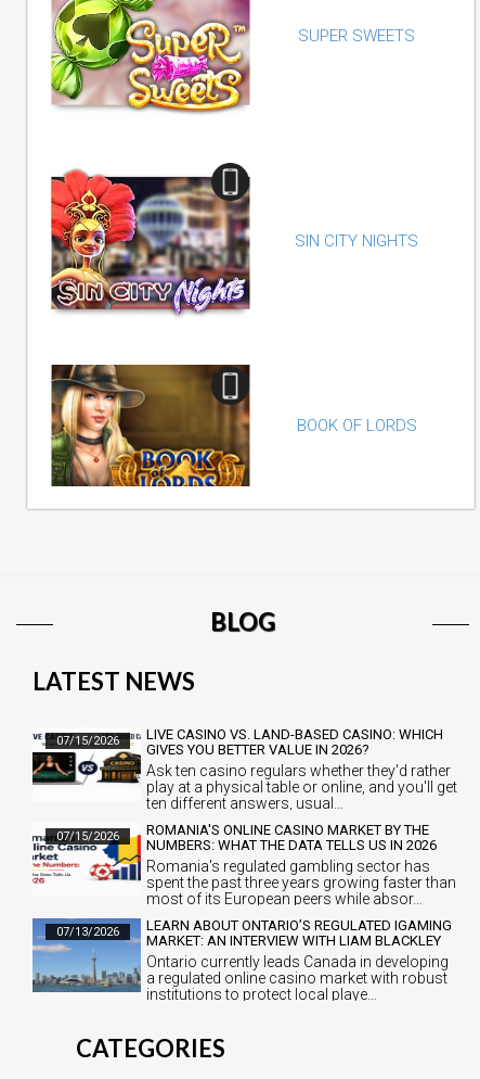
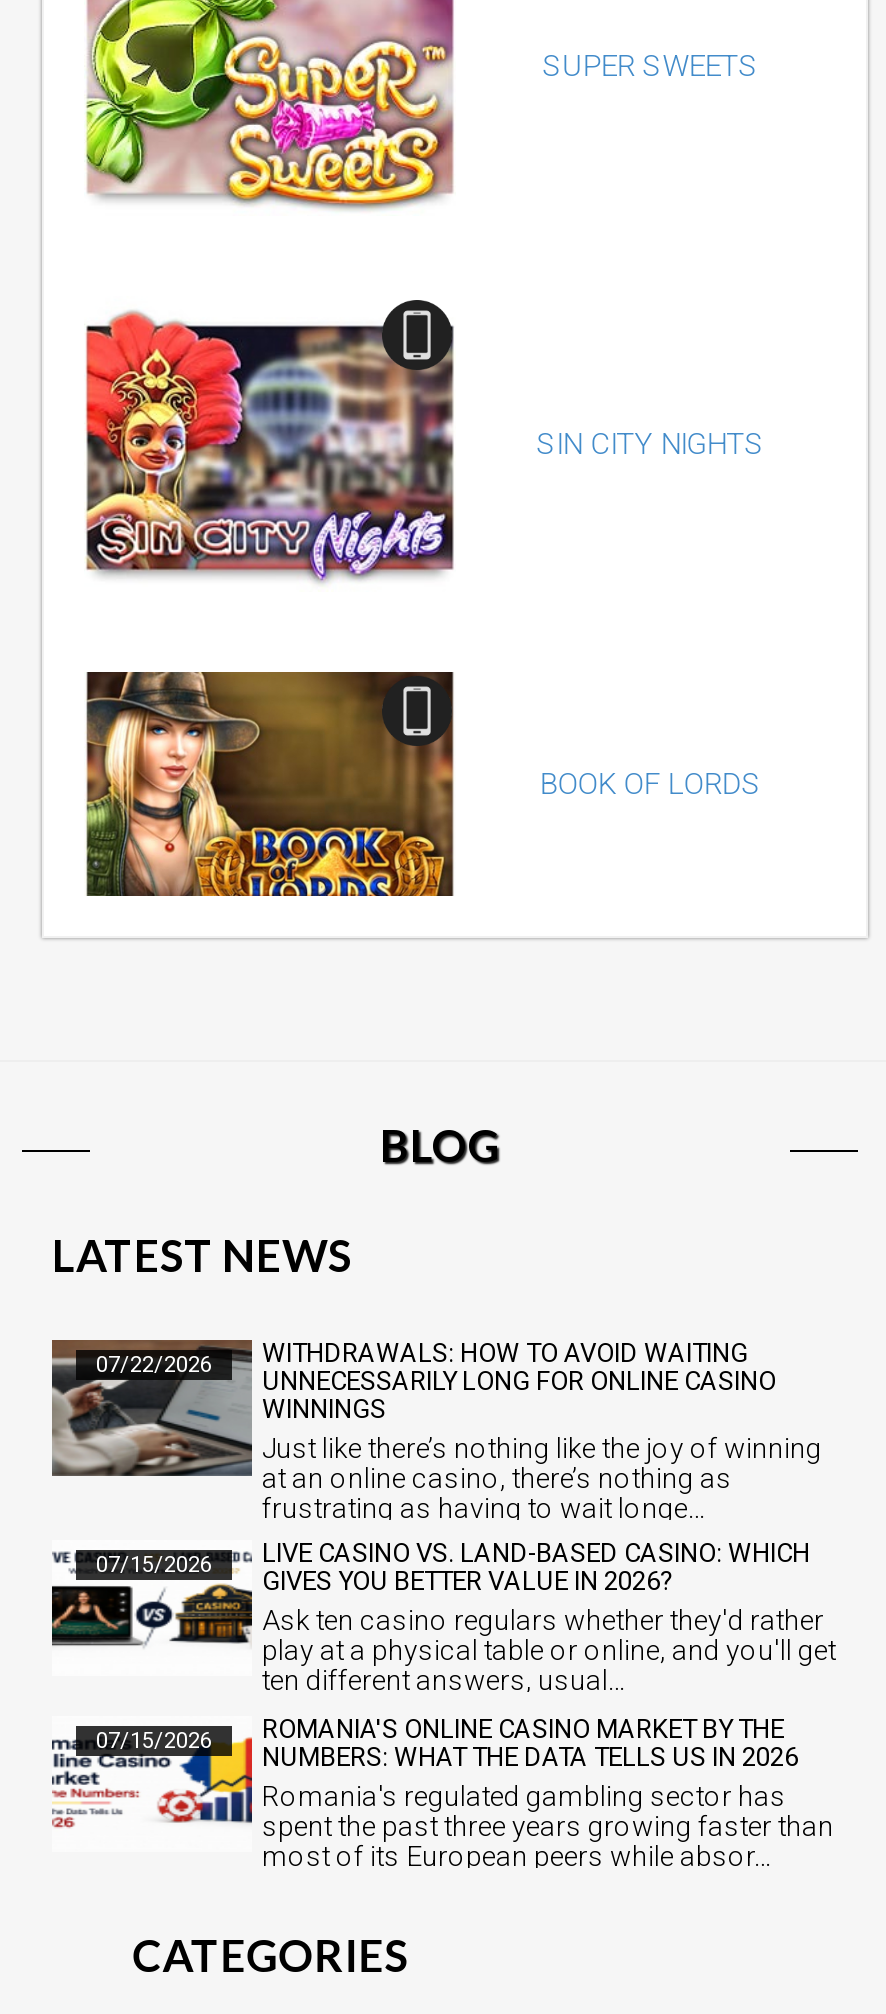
none -> [50,1338,822,1524] [image] | 07/22/2026 | WITHDRAWALS: HOW TO AVOID WAITING | UNNECESSARILY LONG FOR ONLINE CASINO | WINNINGS | Just like there’s nothing like the joy of winning | at an online casino, there’s nothing as | frustrating as having to wait longe…
moved [31,726,457,907] -> [50,1538,836,1872]: [image] | 07/15/2026 | LIVE CASINO VS. LAND-BASED CASINO: WHICH | ... | spent the past three years growing faster than | most of its European peers while absor…
[31,917,452,1003] [image] | 07/13/2026 | LEARN ABOUT ONTARIO’S REGULATED IGAMING | MARKET: AN INTERVIEW WITH LIAM BLACKLEY | Ontario currently leads Canada in developing | a regulated online casino market with robust | institutions to protect local playe… -> none

